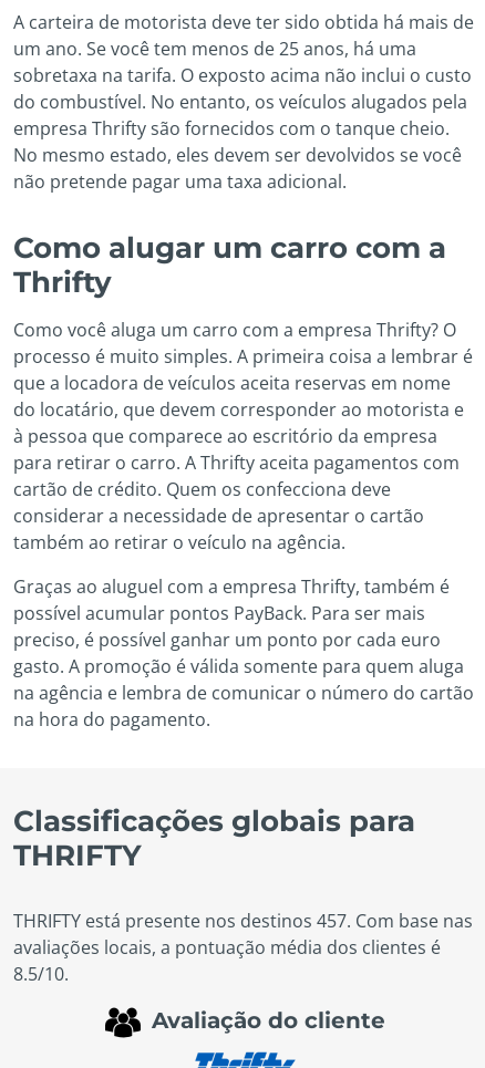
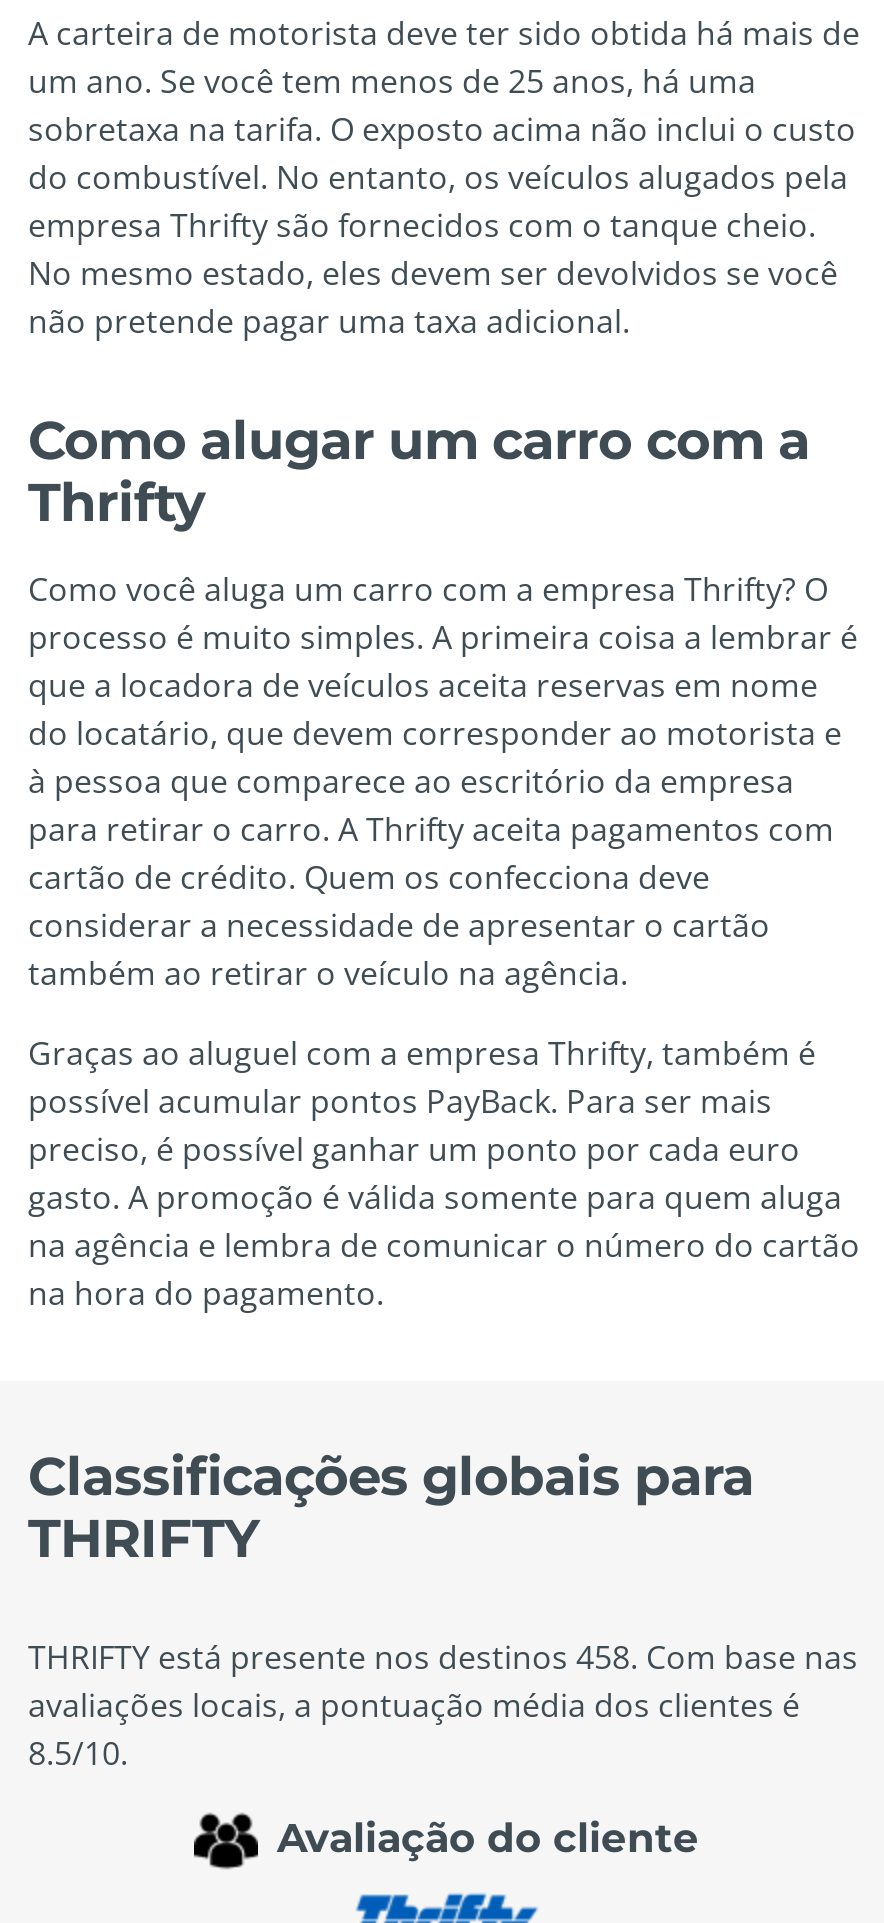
[13,909,473,933] THRIFTY está presente nos destinos 457. Com base nas -> [28,1635,858,1679] THRIFTY está presente nos destinos 458. Com base nas

